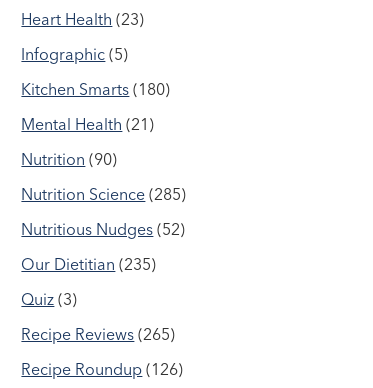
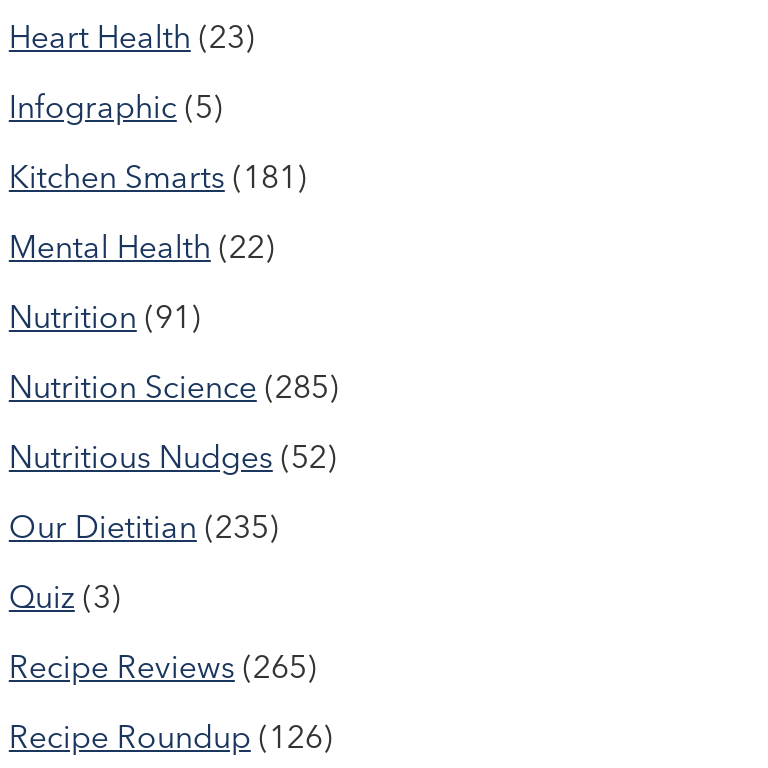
[21,79,170,99] Kitchen Smarts (180) -> [9,156,307,196] Kitchen Smarts (181)
[21,114,154,134] Mental Health (21) -> [9,226,275,266] Mental Health (22)
[21,149,117,169] Nutrition (90) -> [9,296,201,336] Nutrition (91)

